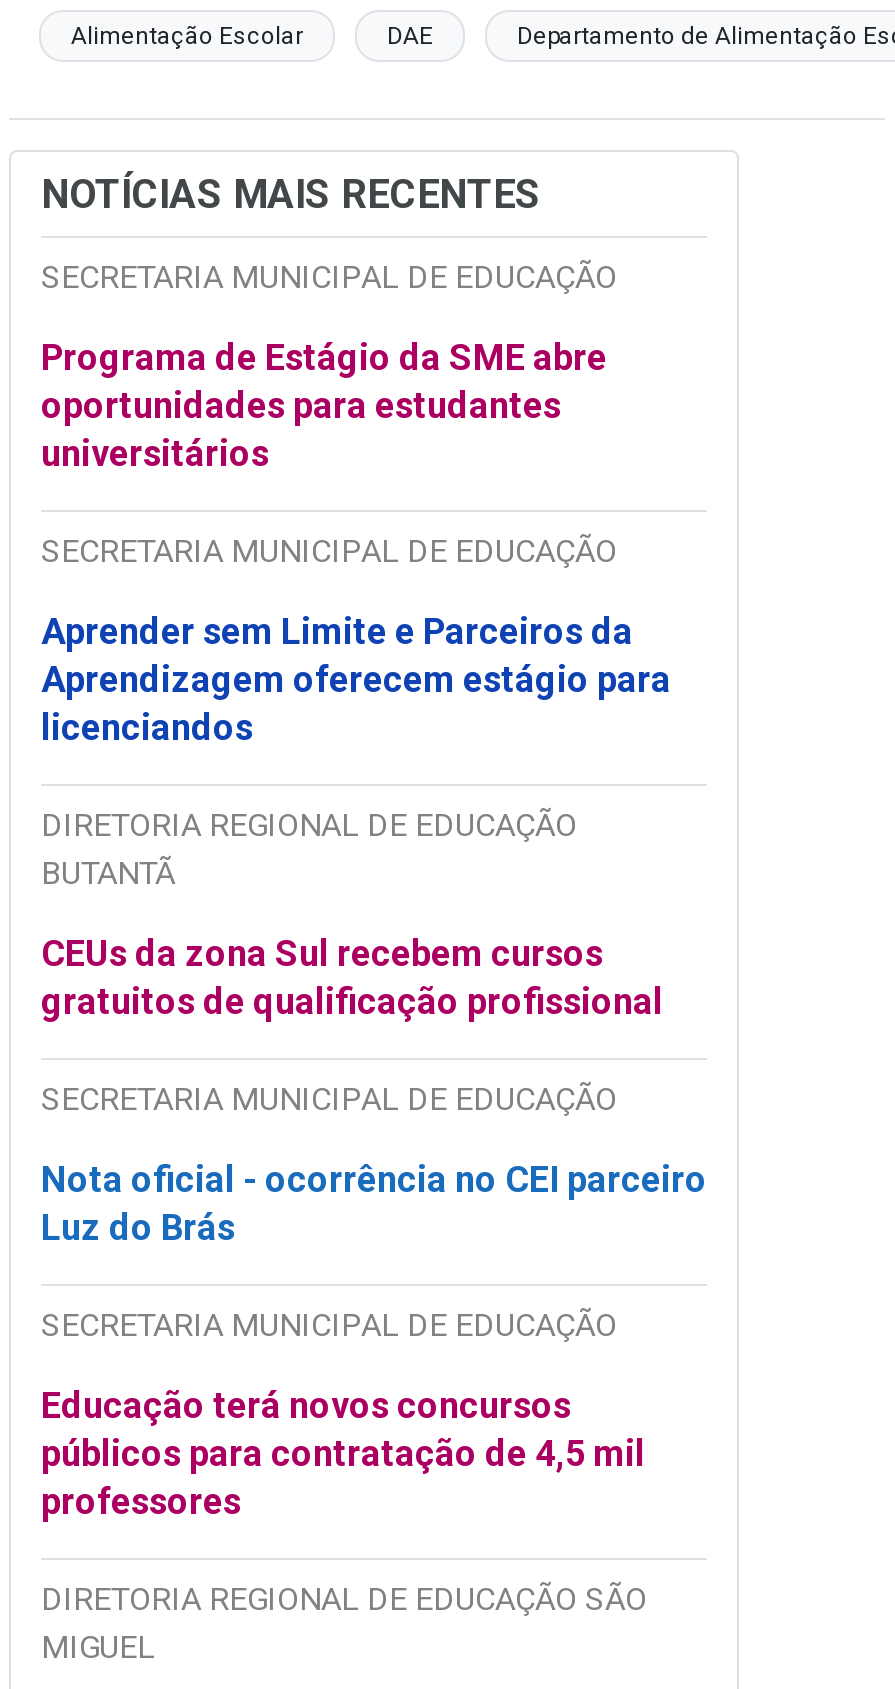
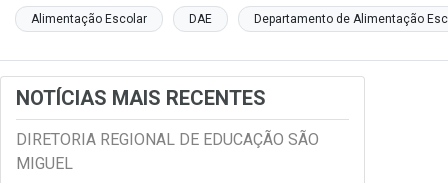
[41,258,707,1522] SECRETARIA MUNICIPAL DE EDUCAÇÃO | Programa de Estágio da SME abre | oportunidades para estudantes | universitários | SECRETARIA MUNICIPAL DE EDUCAÇÃO | Aprender sem Limite e Parceiros da | Aprendizagem oferecem estágio para | licenciandos | DIRETORIA REGIONAL DE EDUCAÇÃO | BUTANTÃ | CEUs da zona Sul recebem cursos | gratuitos de qualificação profissional | SECRETARIA MUNICIPAL DE EDUCAÇÃO | Nota oficial - ocorrência no CEI parceiro | Luz do Brás | SECRETARIA MUNICIPAL DE EDUCAÇÃO | Educação terá novos concursos | públicos para contratação de 4,5 mil | professores -> none

